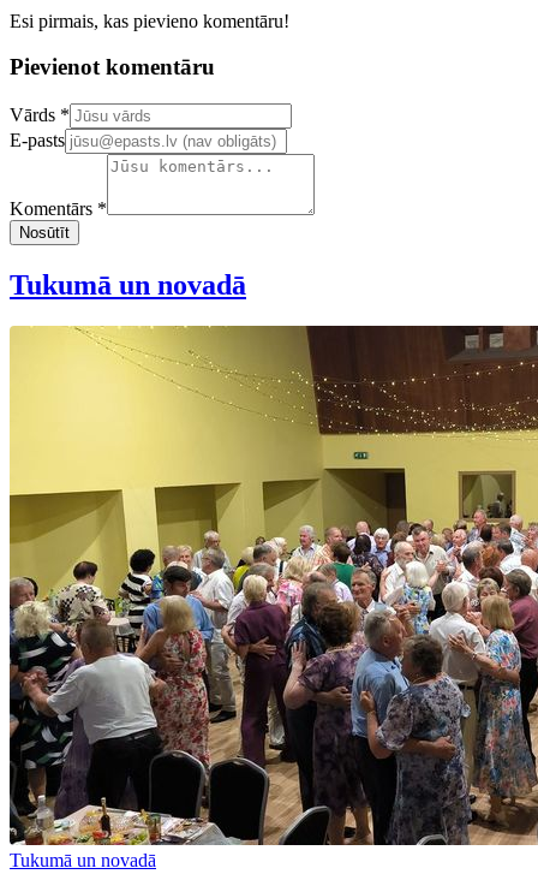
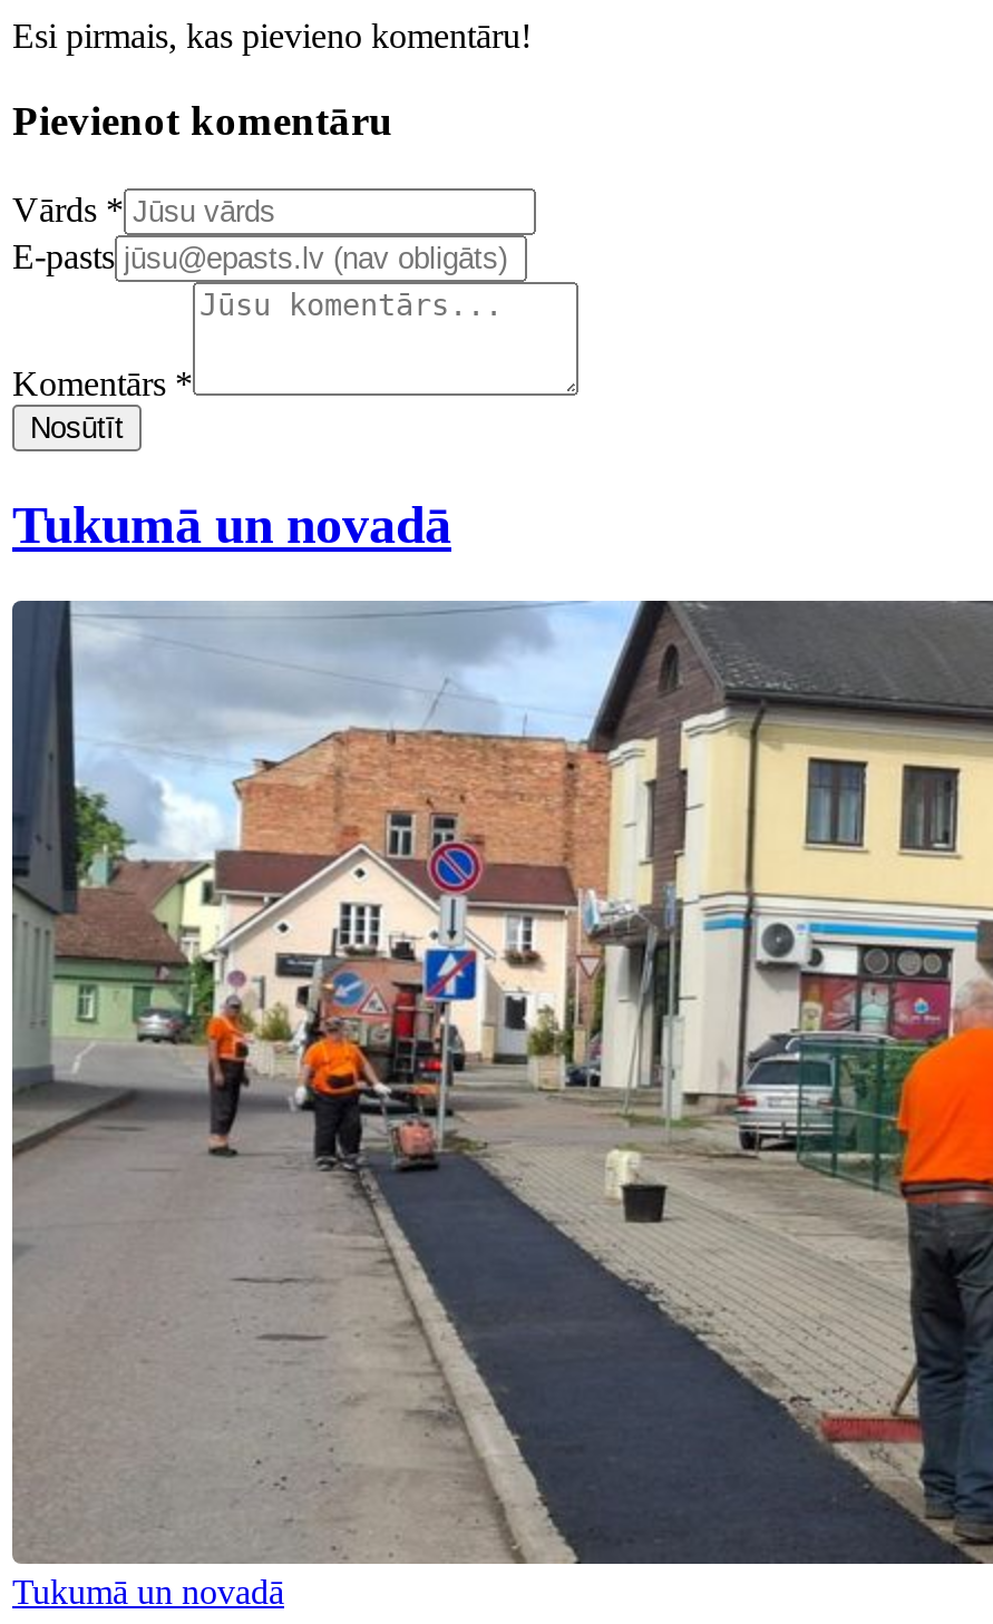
[8,325,534,846] [image] -> [10,599,986,1566] [image]

